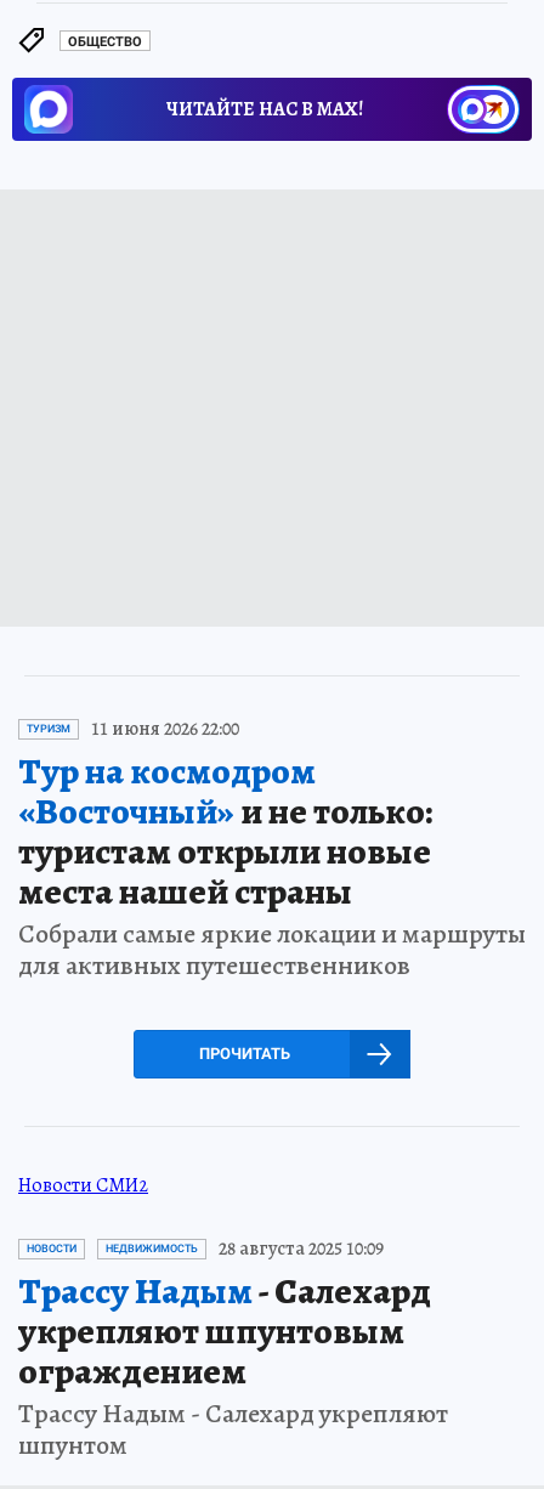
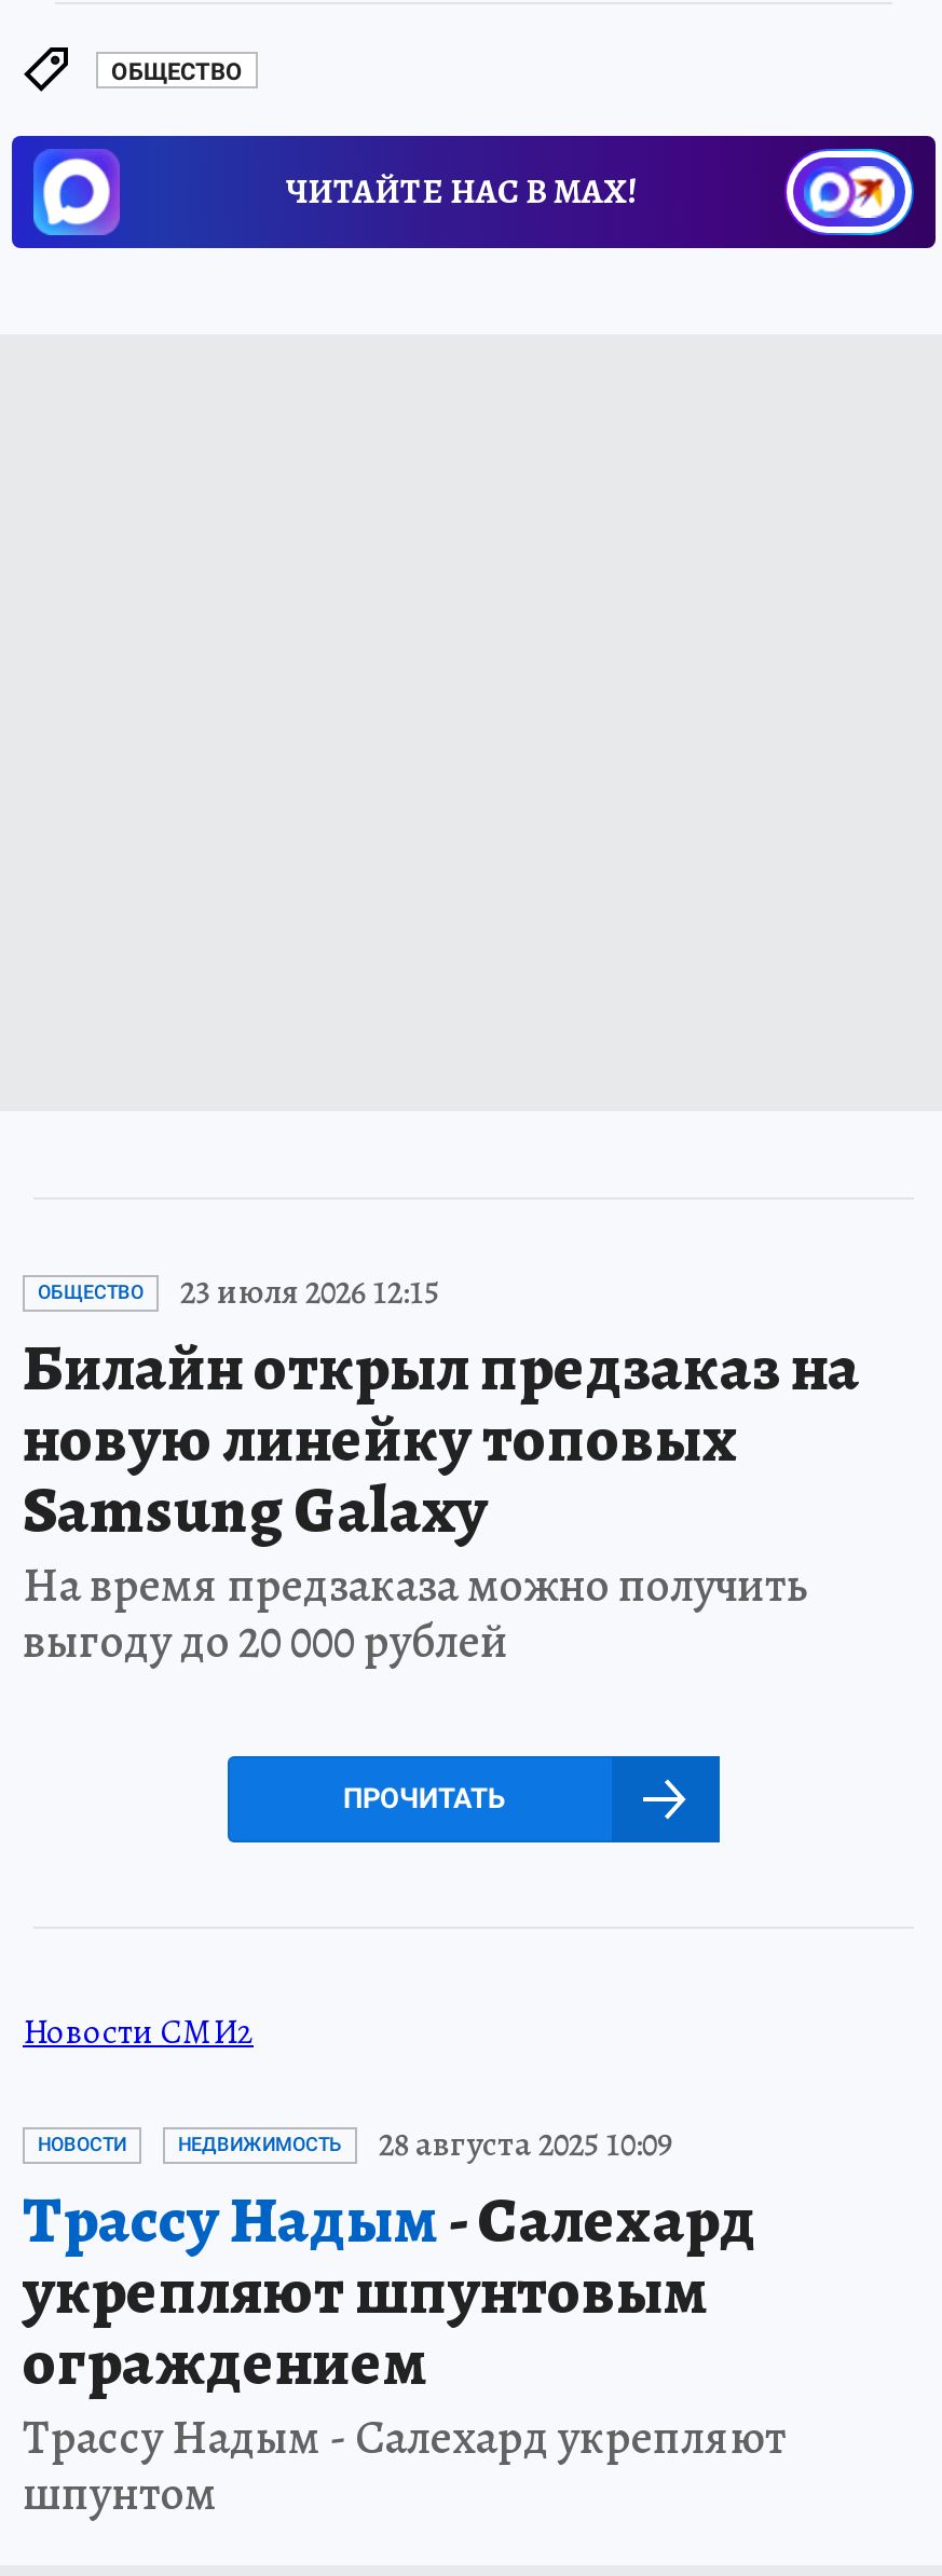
[18,716,526,984] ТУРИЗМ | 11 июня 2026 22:00 | Тур на космодром | «Восточный»и не только: | туристам открыли новые | места нашей страны | Собрали самые яркие локации и маршруты | для активных путешественников -> [23,1269,860,1675] ОБЩЕСТВО | 23 июля 2026 12:15 | Билайн открыл предзаказ на | новую линейку топовых | Samsung Galaxy | На время предзаказа можно получить | выгоду до 20 000 рублей

